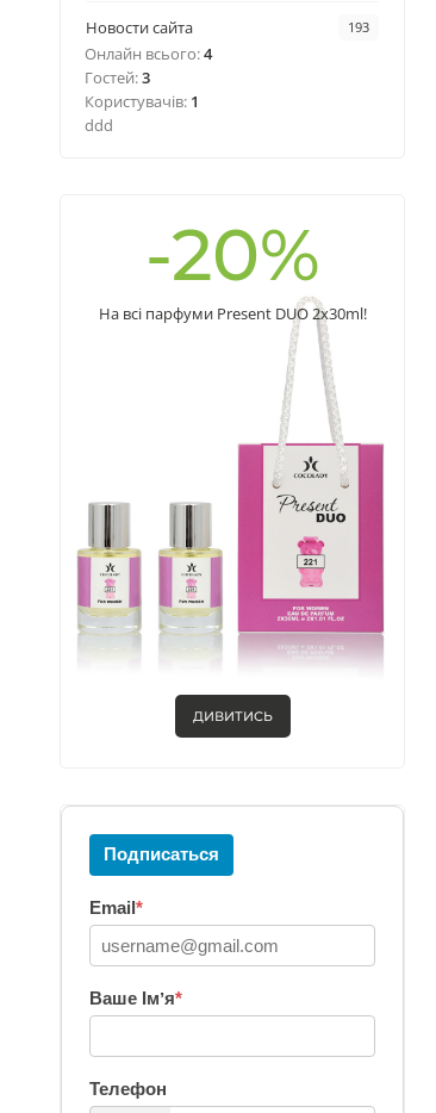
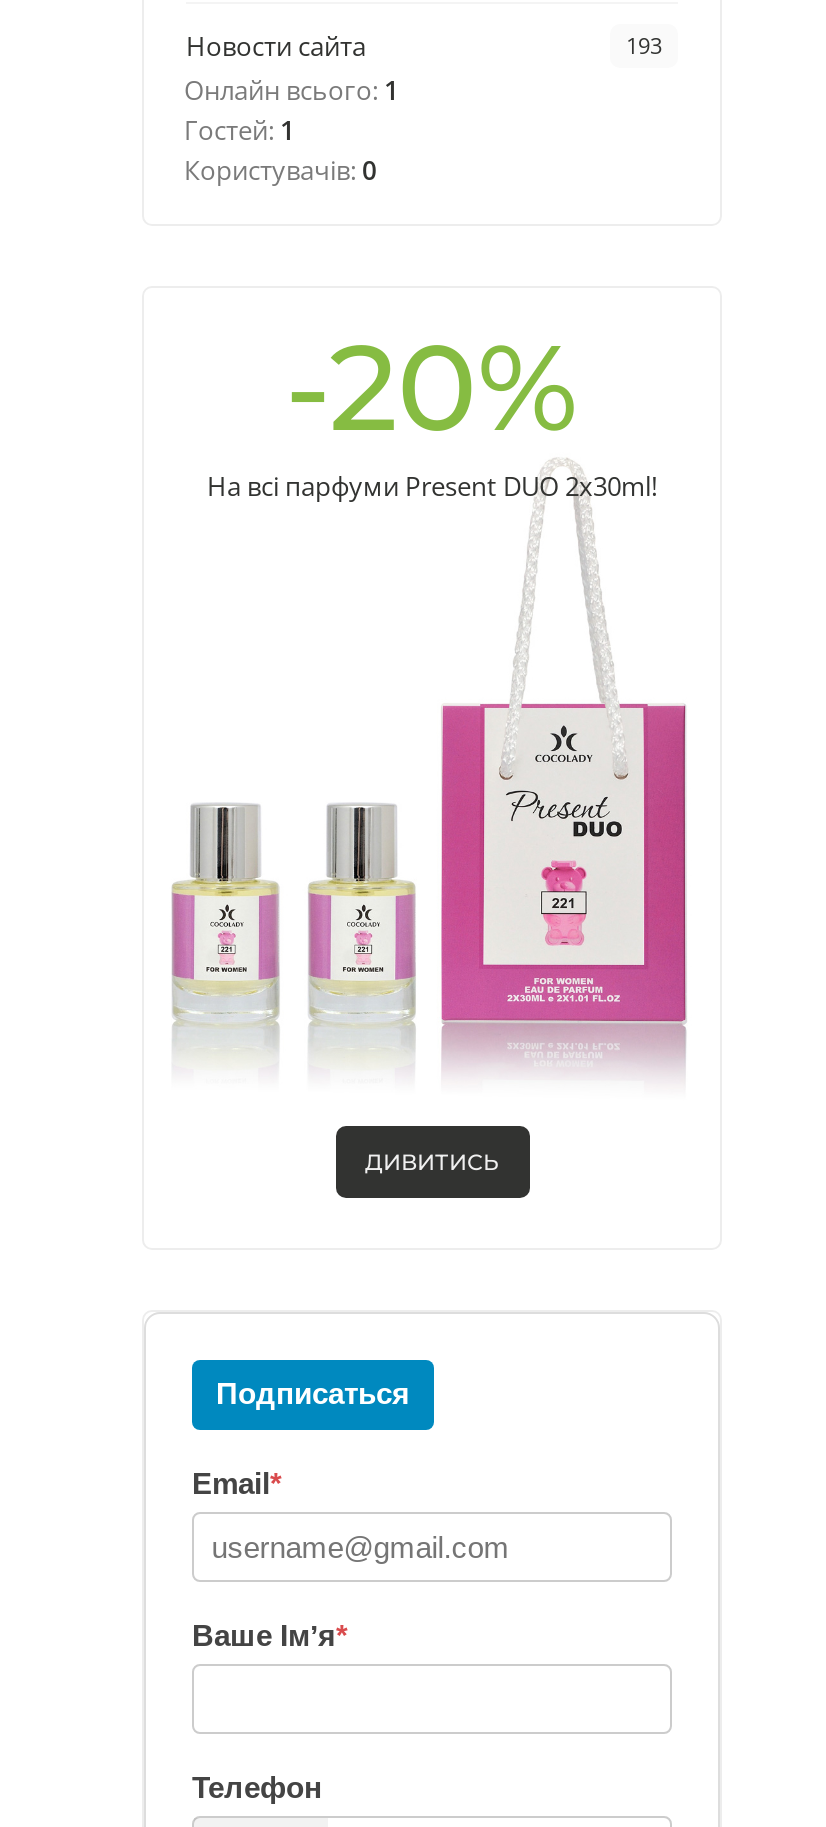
[85,43,212,136] Онлайн всього: 4 | Гостей: 3 | Користувачів: 1 | ddd -> [184,72,398,188] Онлайн всього: 1 | Гостей: 1 | Користувачів: 0

